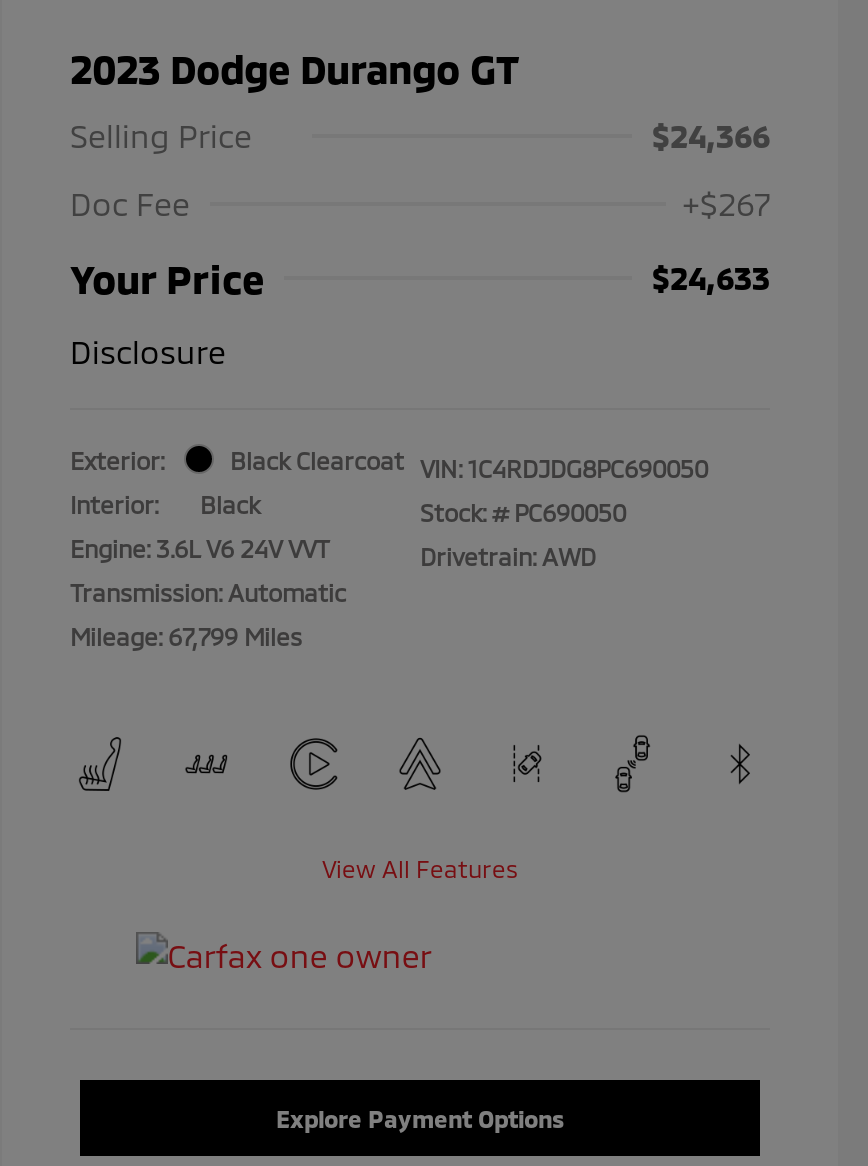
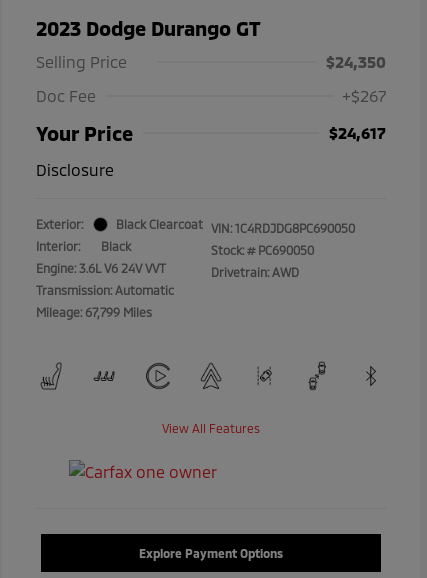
[652,116,770,154] $24,366 -> [326,52,386,71] $24,350
[652,258,770,296] $24,633 -> [329,123,386,142] $24,617

